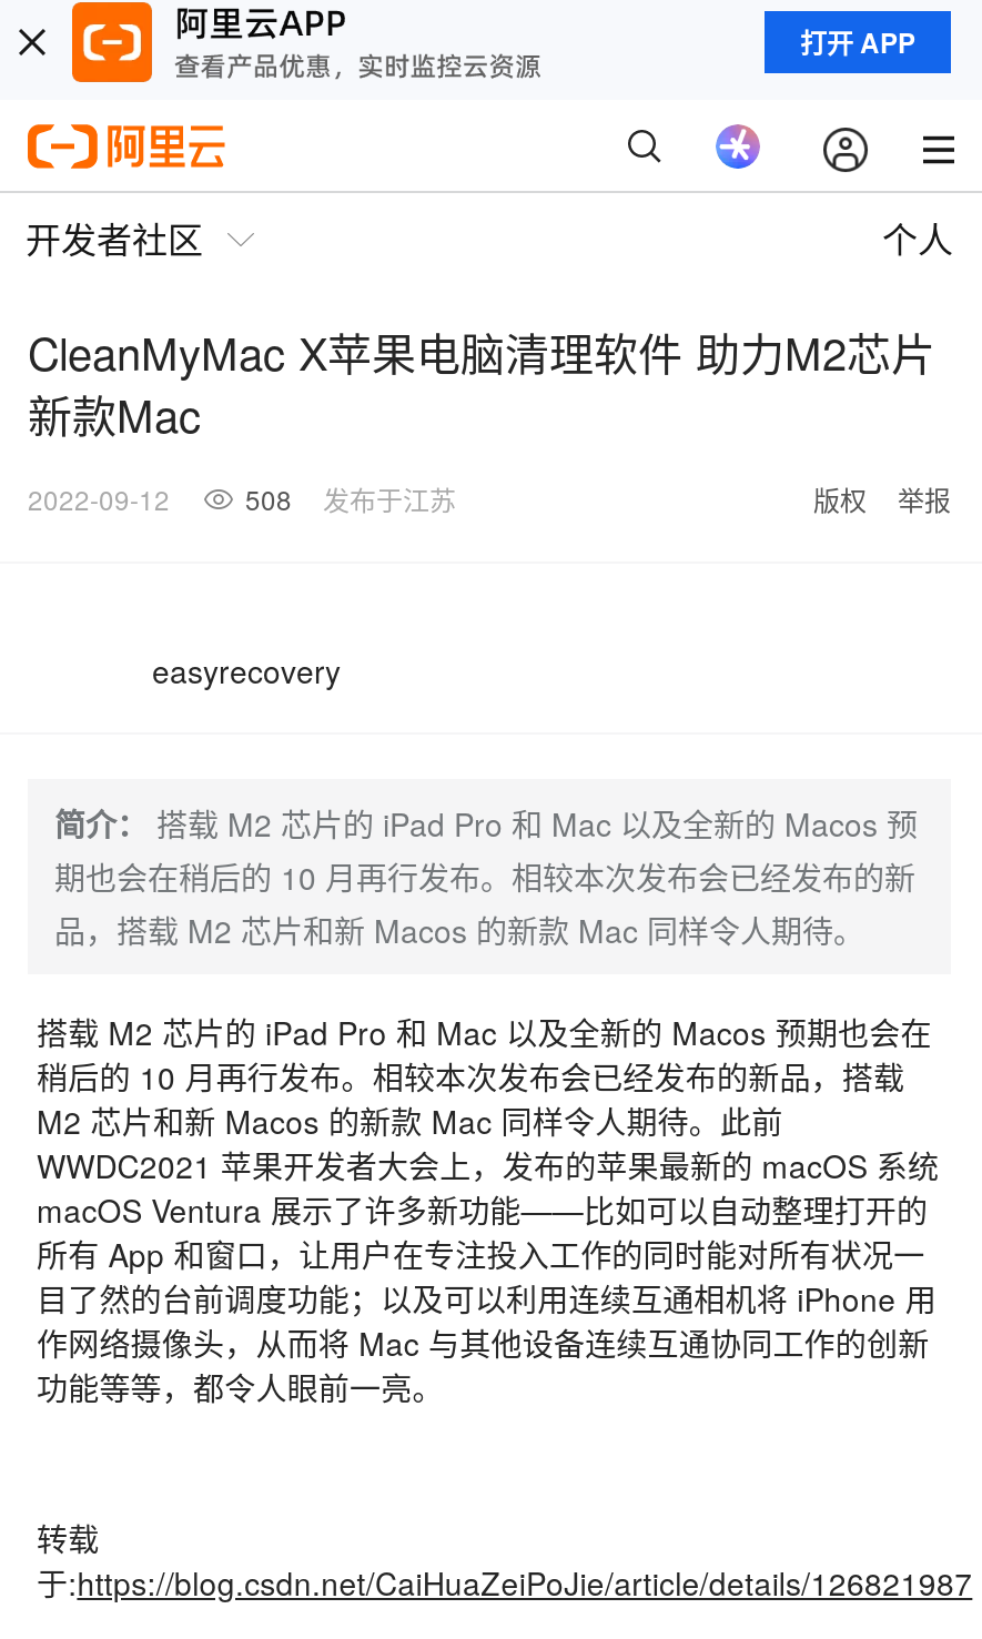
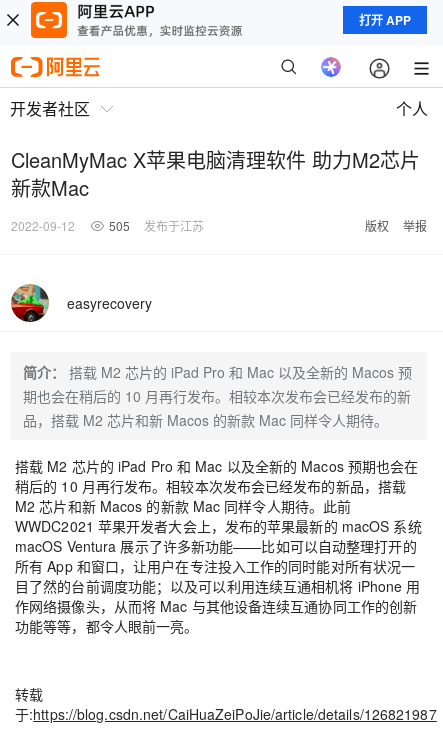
[28,479,456,517] 2022-09-12 508 发布于江苏 -> [11,217,204,234] 2022-09-12 505 发布于江苏
none -> [10,283,50,323] [image]

